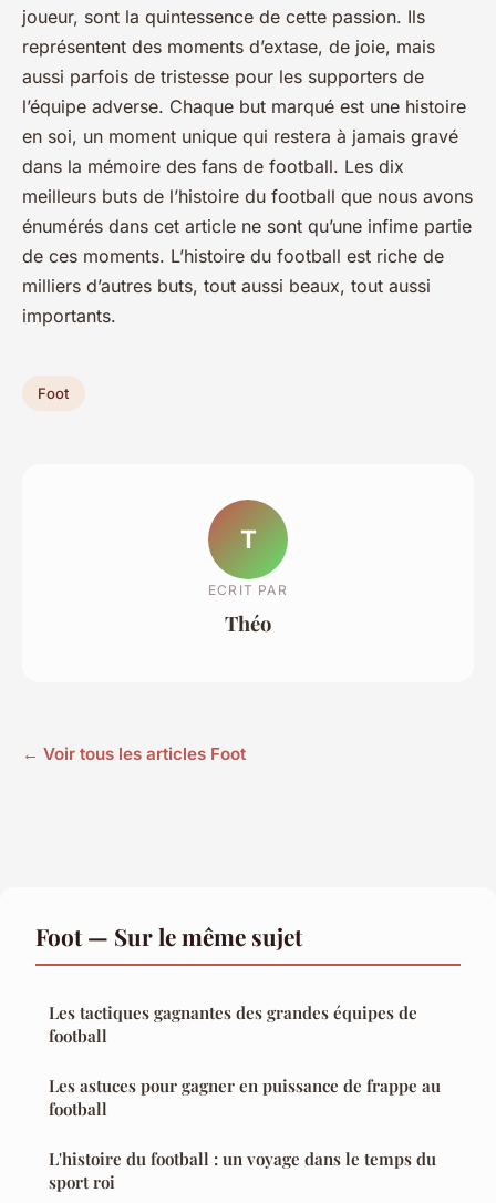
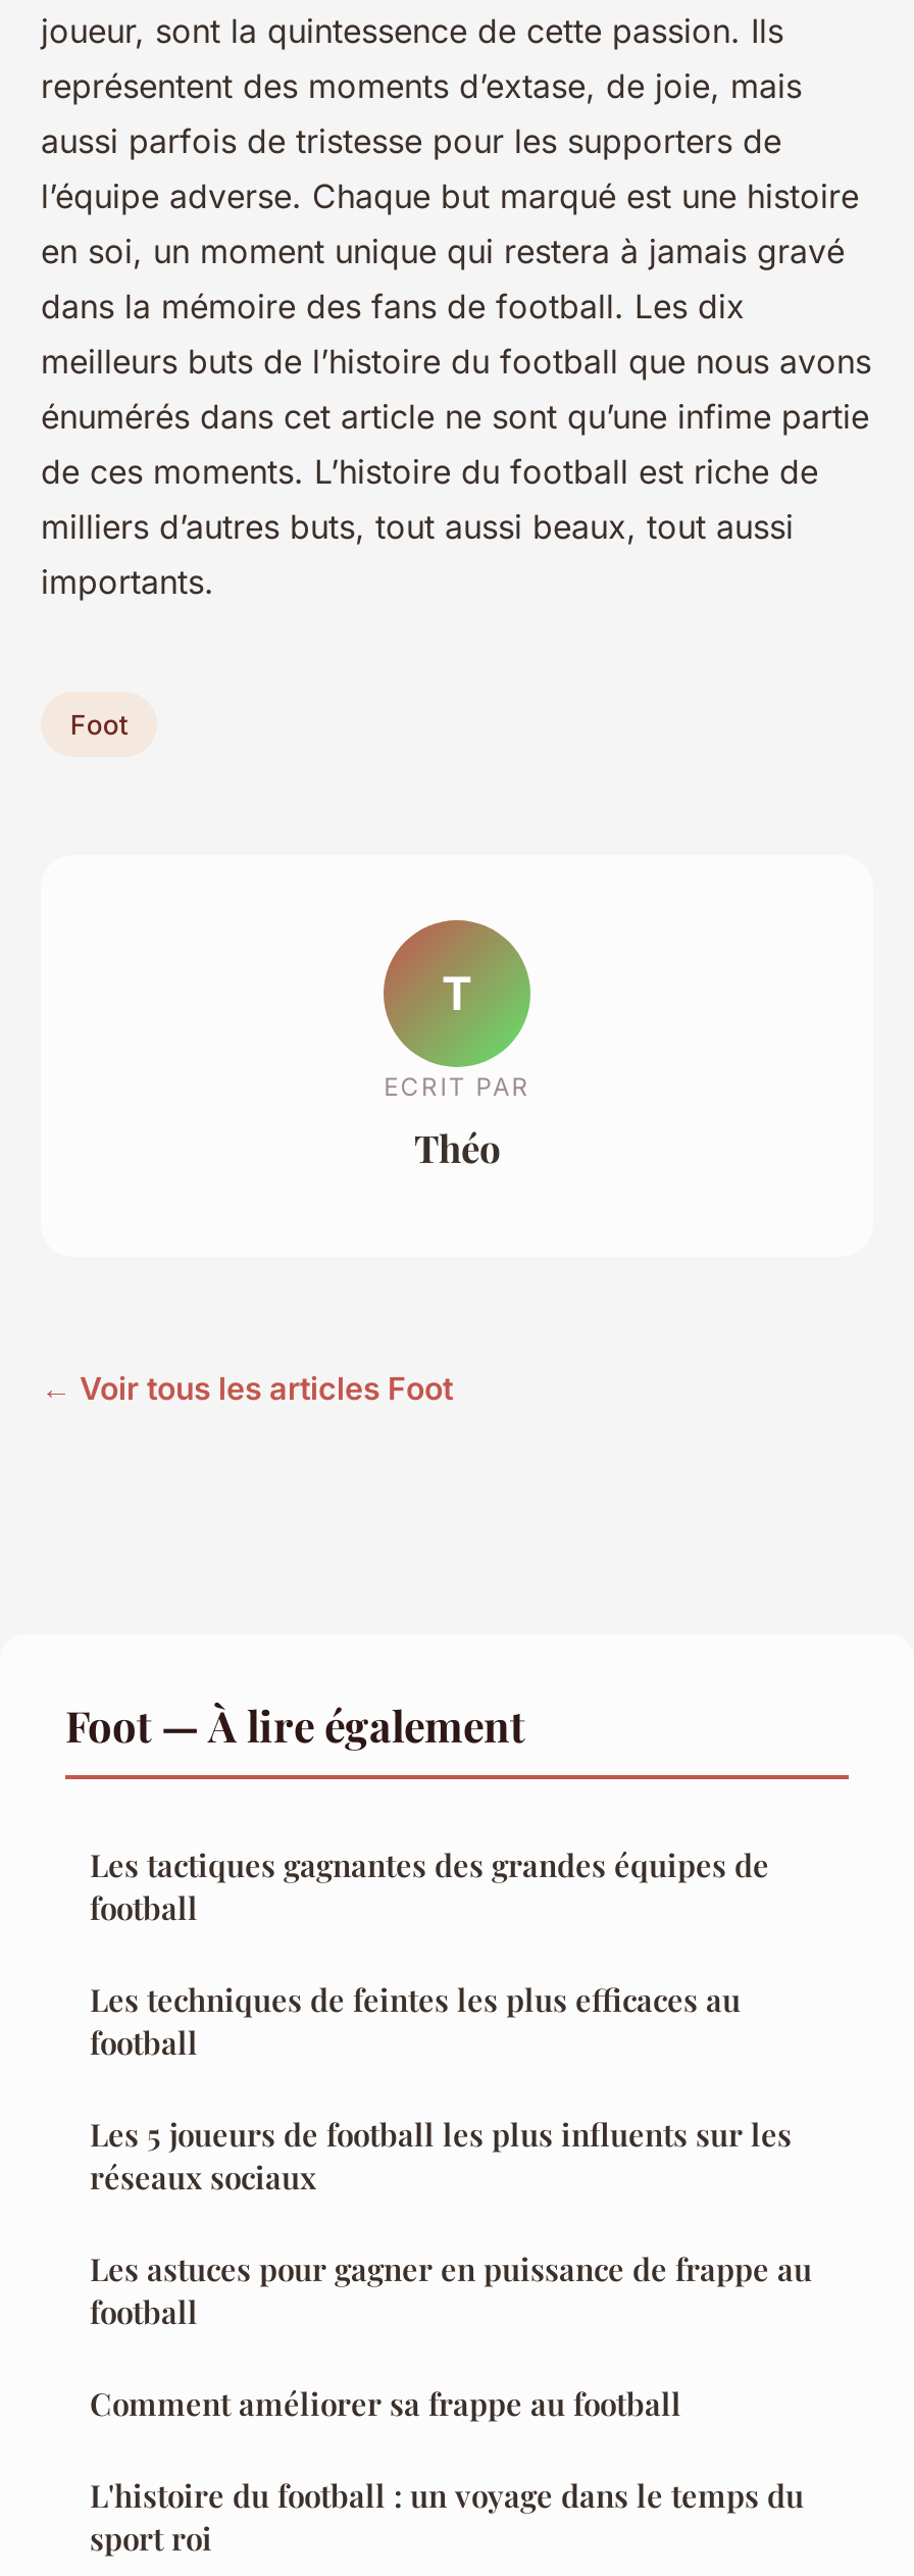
[35,921,302,952] Foot — Sur le même sujet -> [65,1696,524,1753] Foot — À lire également
none -> [90,1979,792,2198] Les techniques de feintes les plus efficaces au | football | Les 5 joueurs de football les plus influents sur les | réseaux sociaux
none -> [90,2383,681,2424] Comment améliorer sa frappe au football

